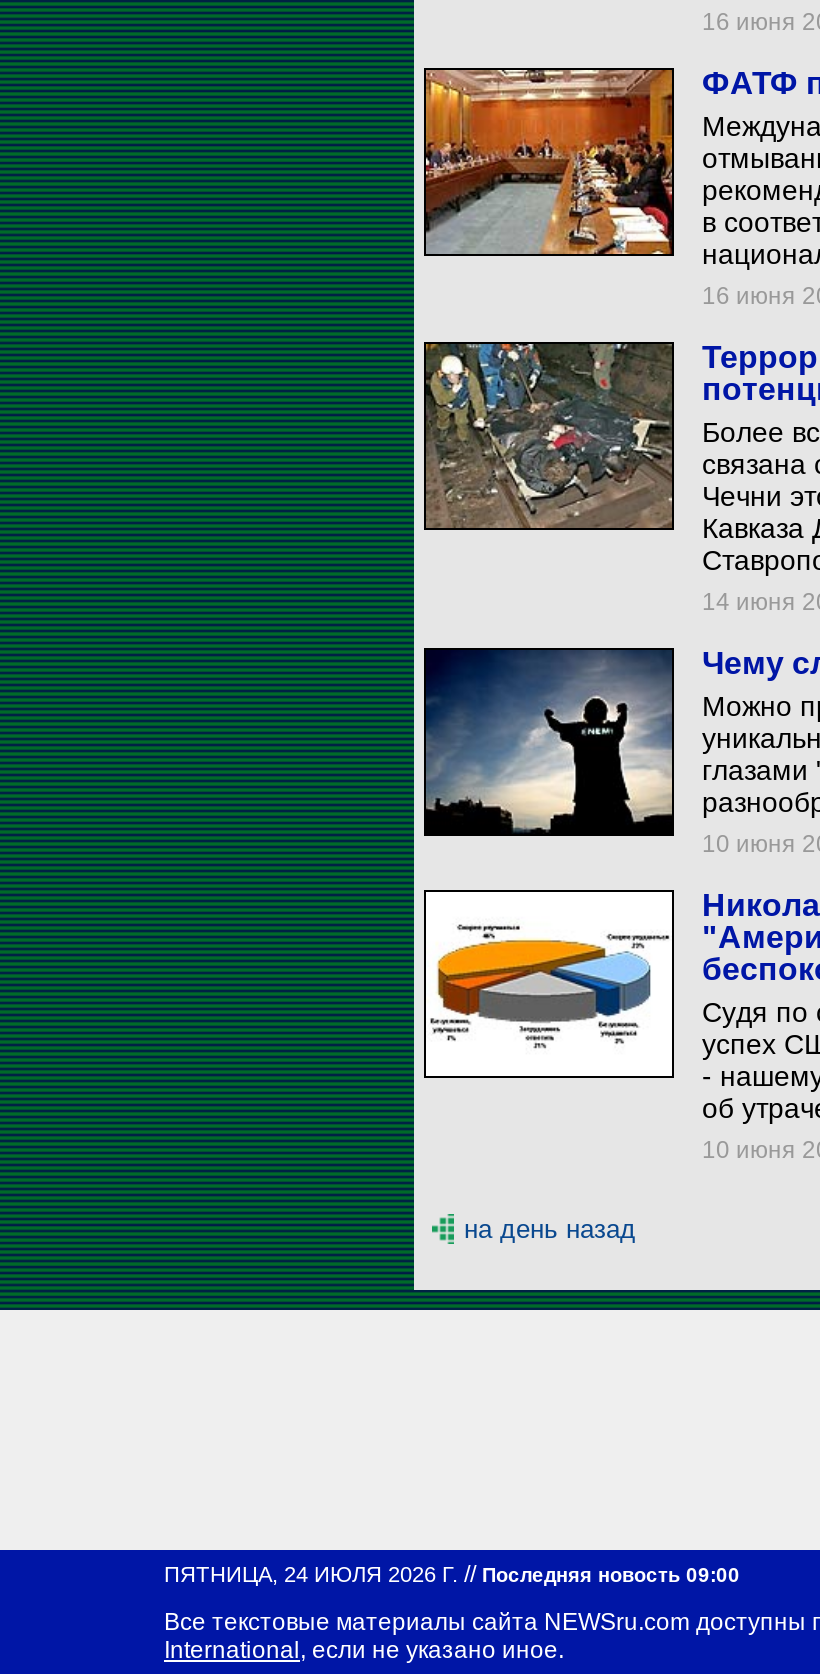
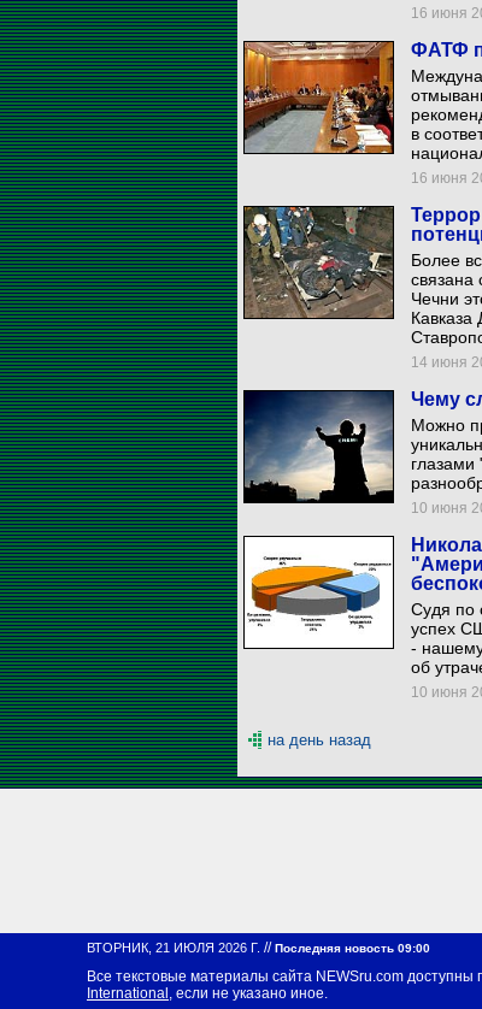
[164,1560,740,1588] ПЯТНИЦА, 24 ИЮЛЯ 2026 Г. // Последняя новость 09:00 -> [87,939,430,956] ВТОРНИК, 21 ИЮЛЯ 2026 Г. // Последняя новость 09:00

